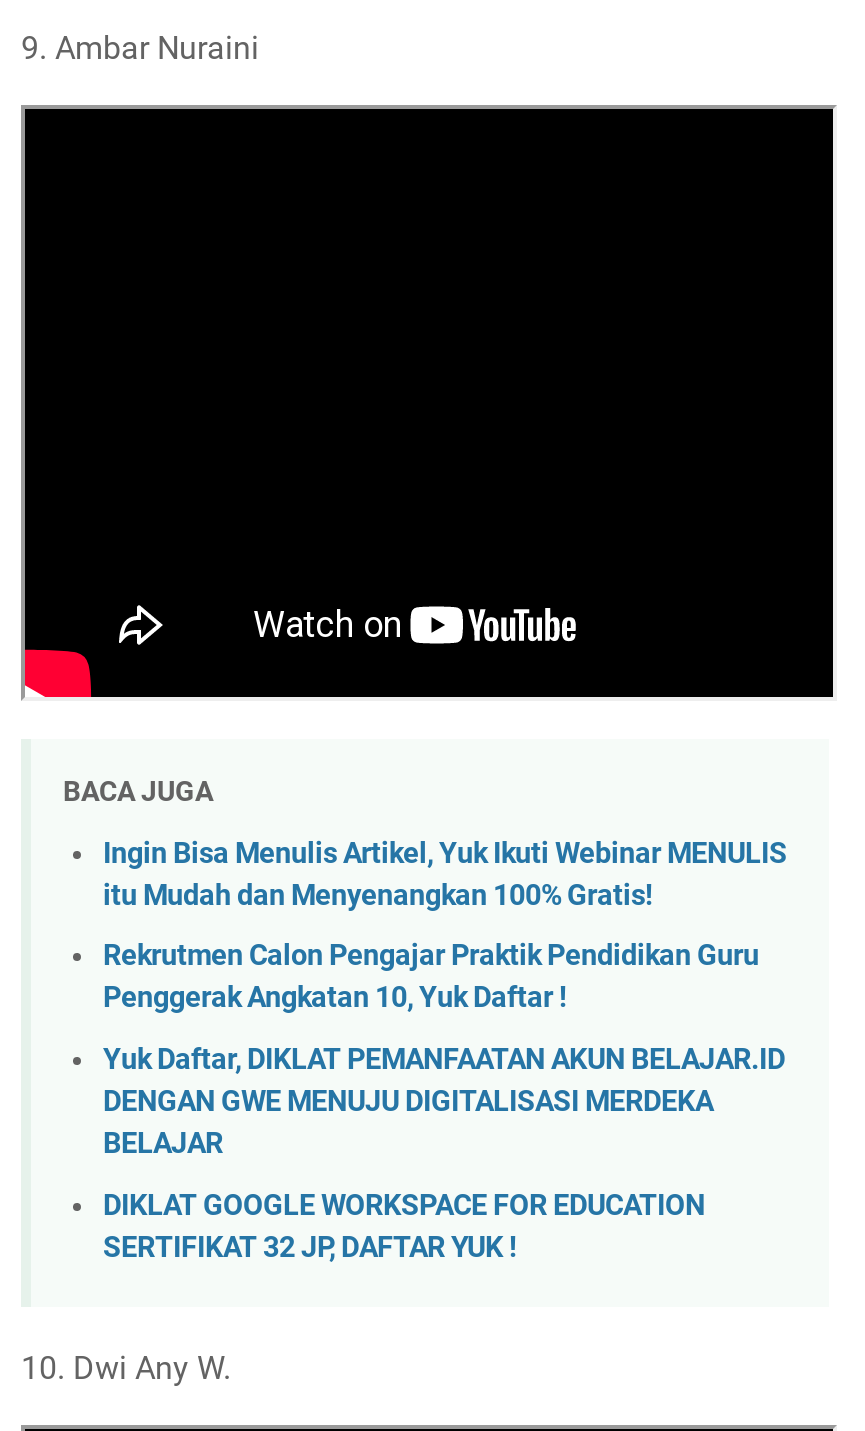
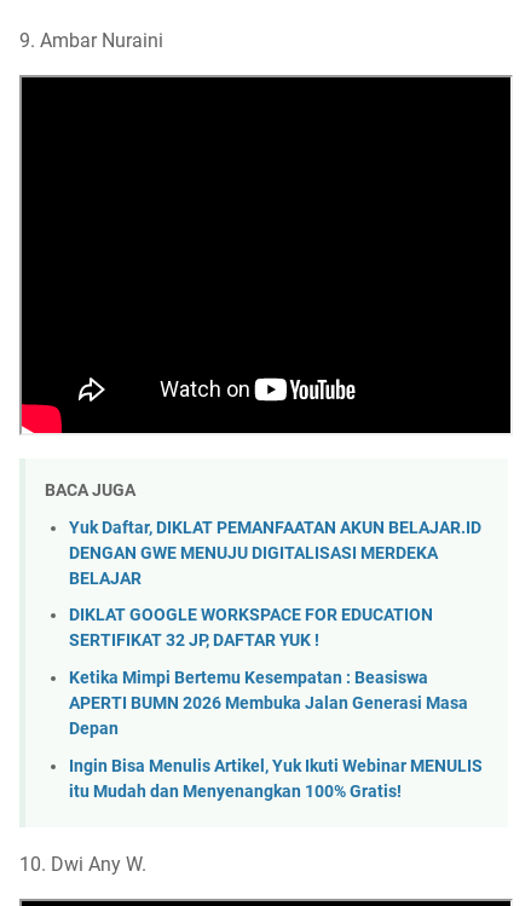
moved [103,837,787,913] -> [69,756,483,802]: Ingin Bisa Menulis Artikel, Yuk Ikuti Webinar MENULIS | itu Mudah dan Menyenangkan 100% Gratis!
[103,940,759,1016] Rekrutmen Calon Pengajar Praktik Pendidikan Guru | Penggerak Angkatan 10, Yuk Daftar ! -> none
moved [103,1043,785,1264] -> [69,518,481,651]: Yuk Daftar, DIKLAT PEMANFAATAN AKUN BELAJAR.ID | DENGAN GWE MENUJU DIGITALISASI MERDEKA | BELAJAR | DIKLAT GOOGLE WORKSPACE FOR EDUCATION | SERTIFIKAT 32 JP, DAFTAR YUK !
none -> [69,668,468,739] Ketika Mimpi Bertemu Kesempatan : Beasiswa | APERTI BUMN 2026 Membuka Jalan Generasi Masa | Depan

